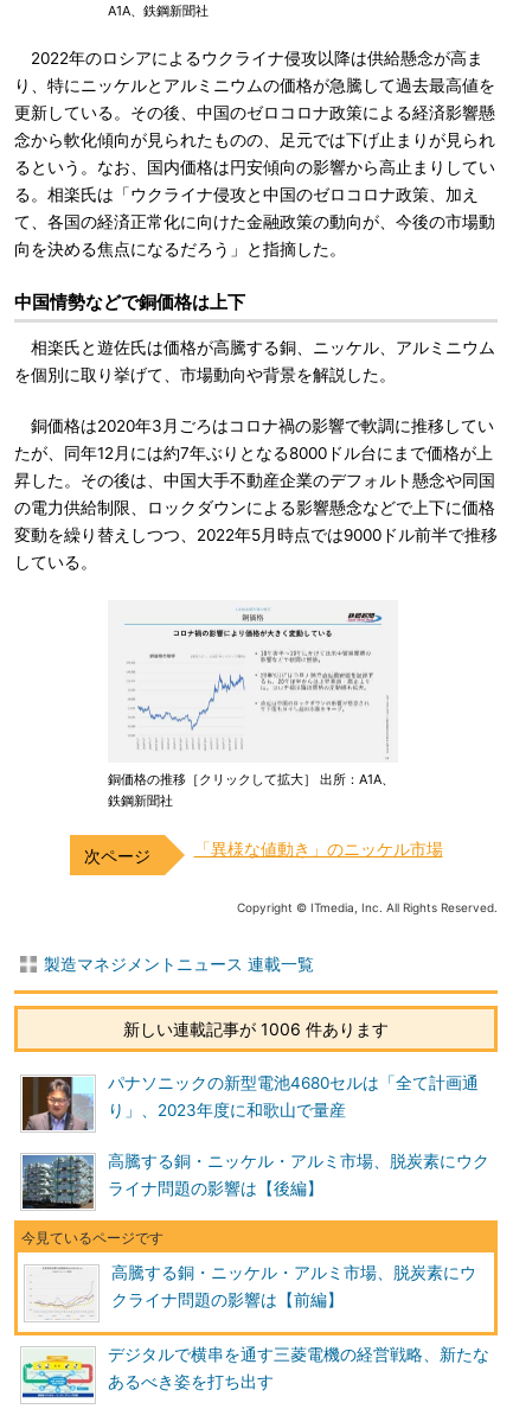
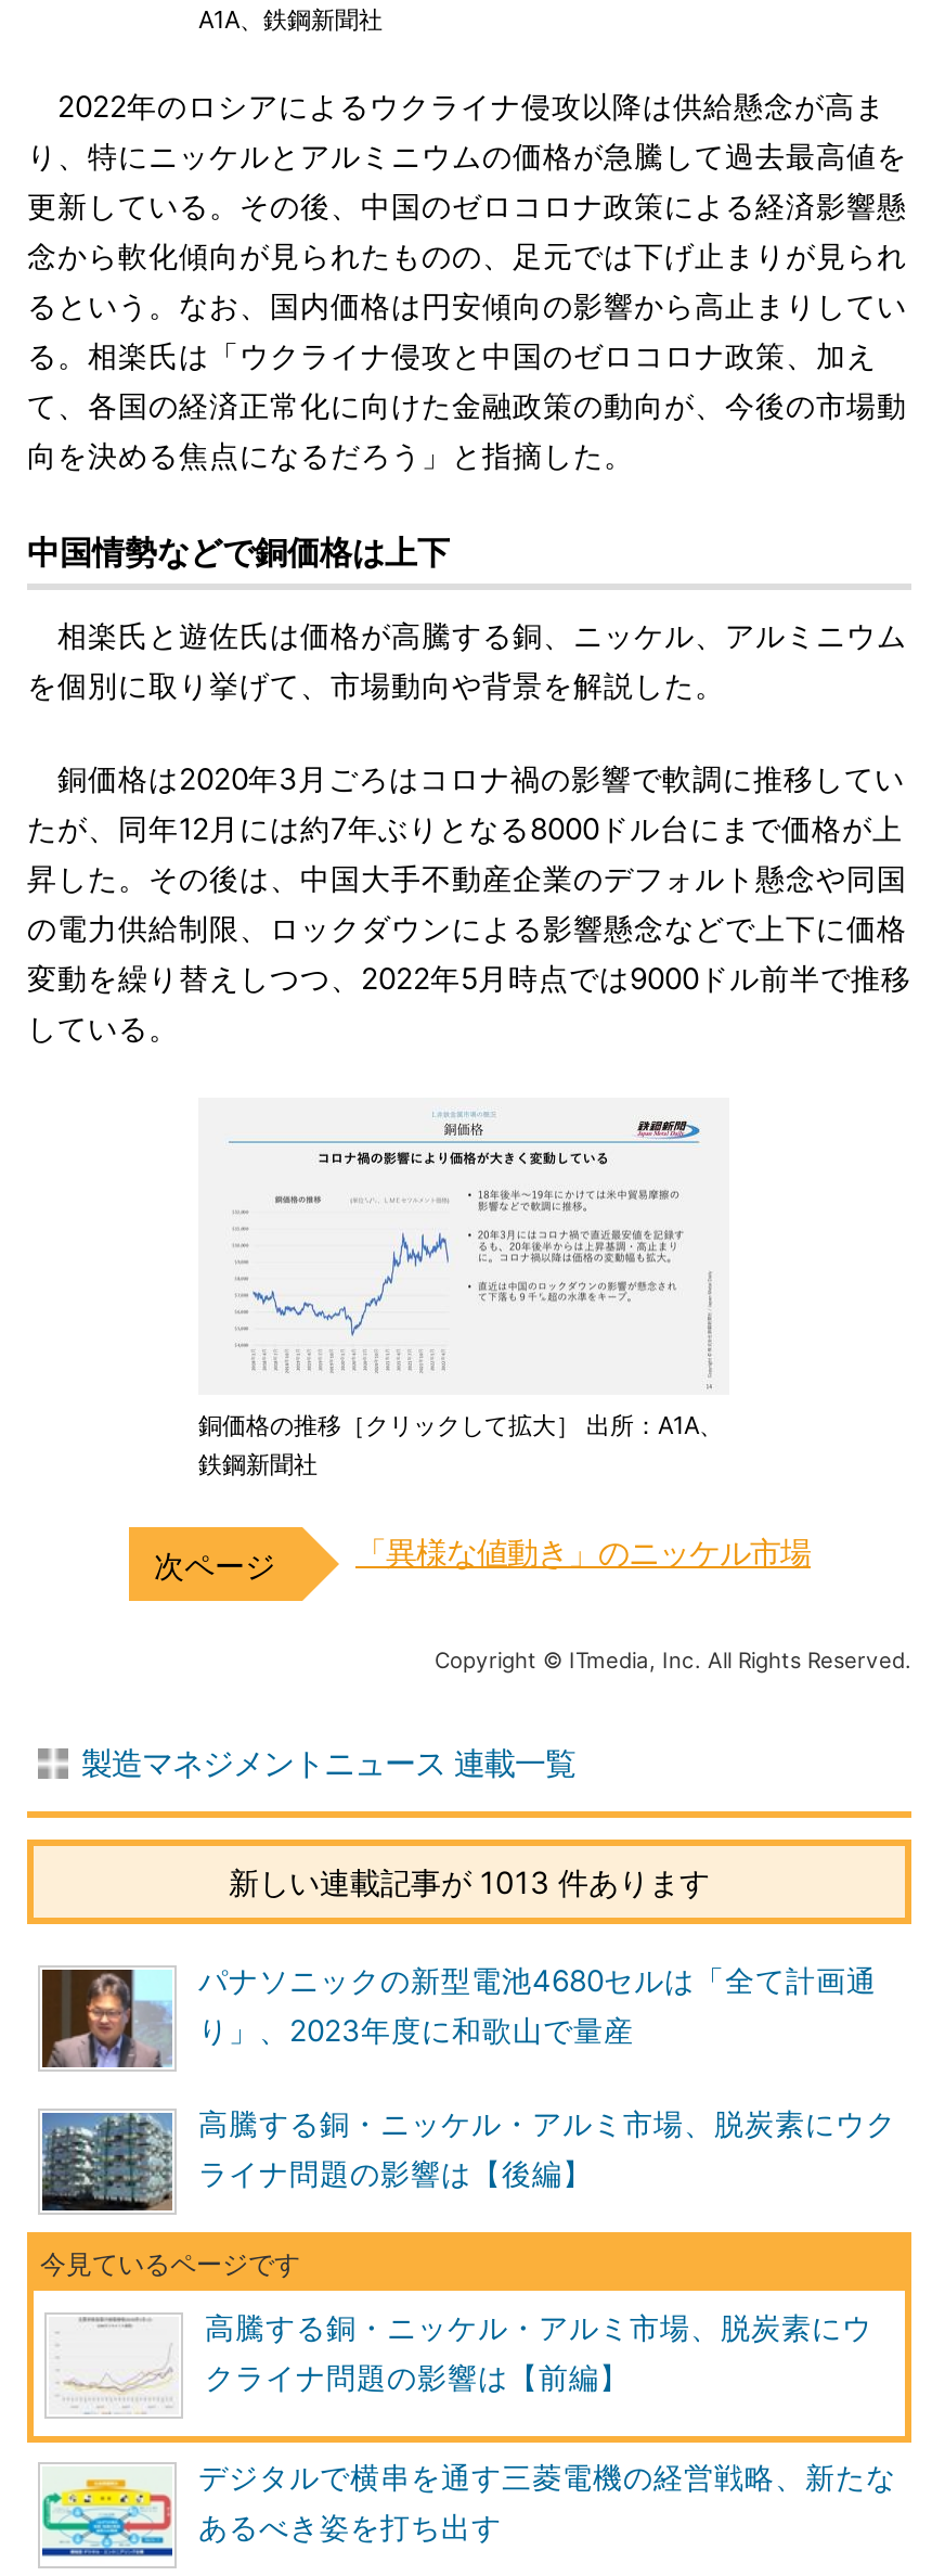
[123,1019,389,1039] 新しい連載記事が 1006 件あります -> [229,1863,710,1900] 新しい連載記事が 1013 件あります

